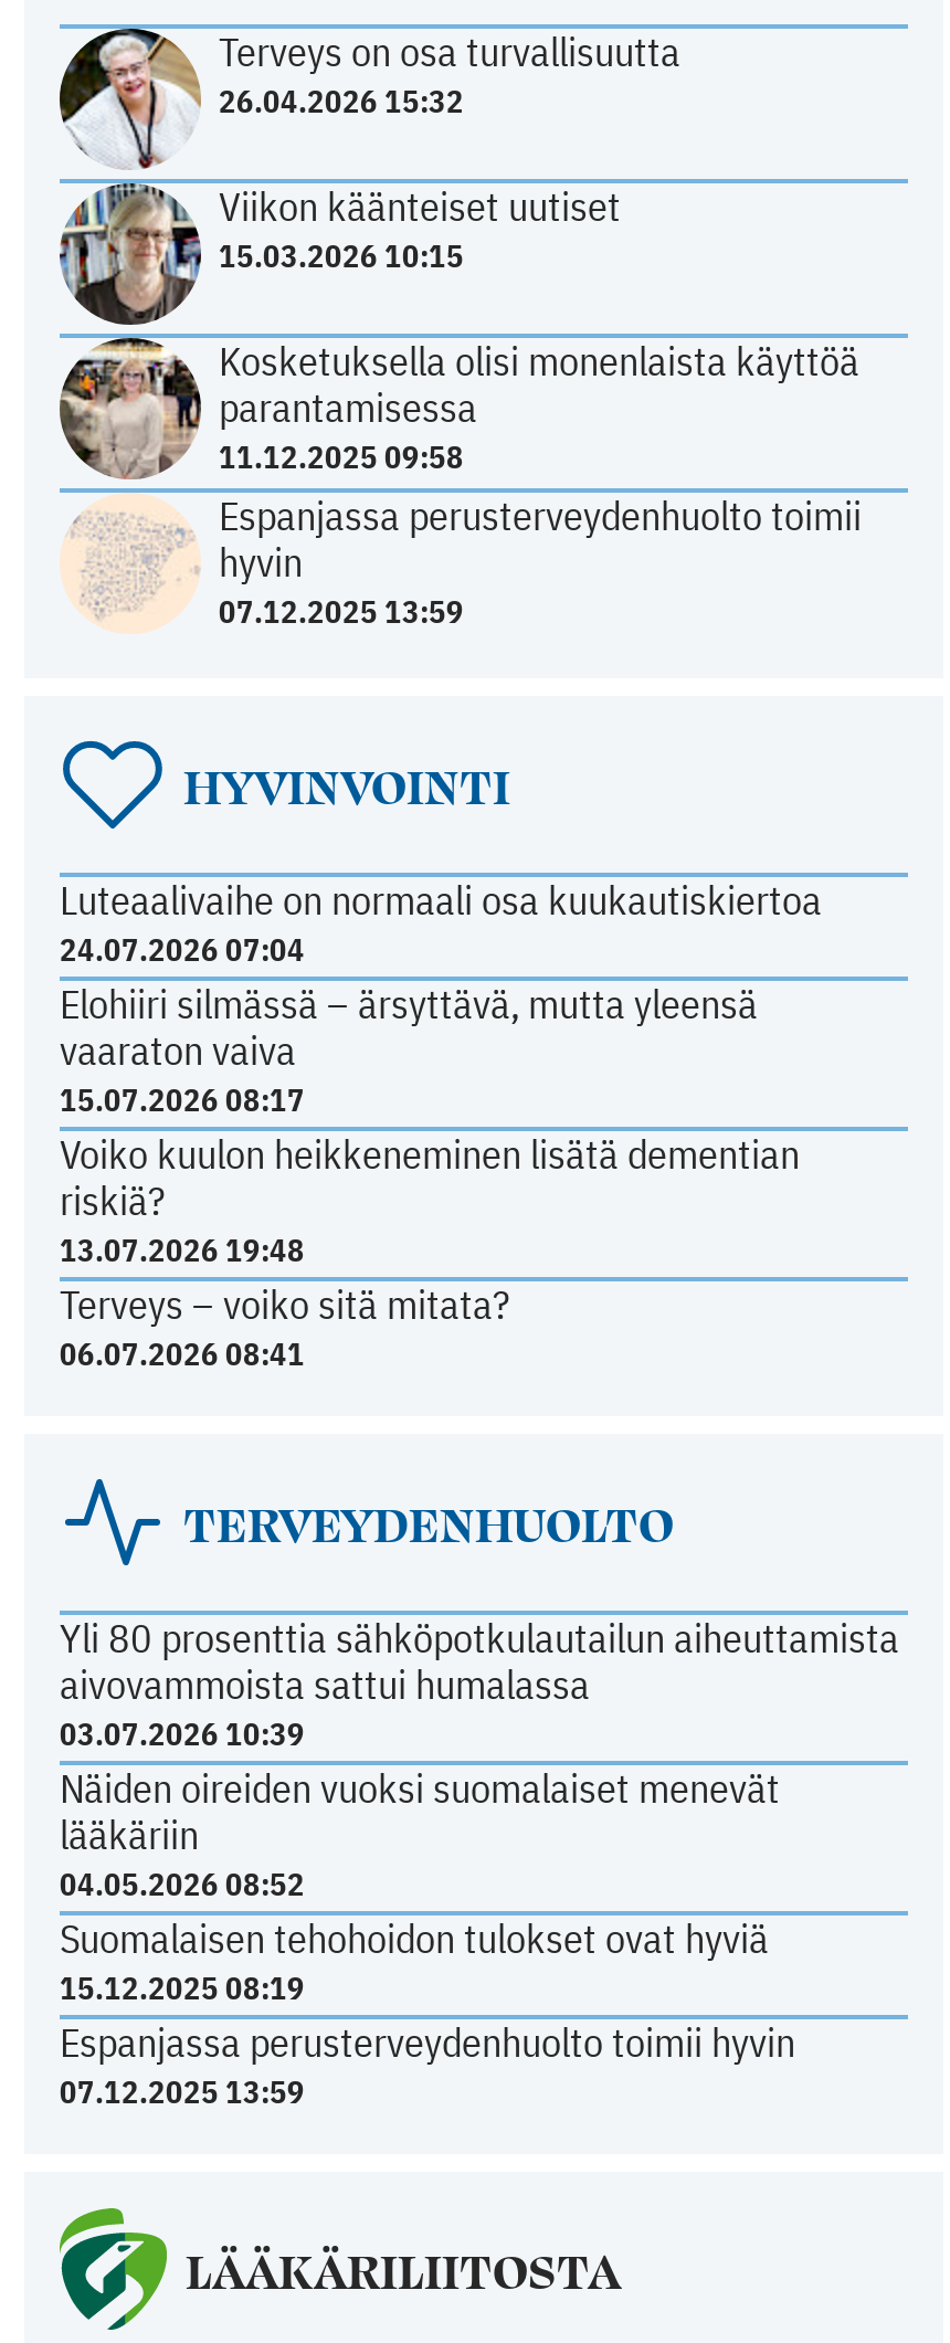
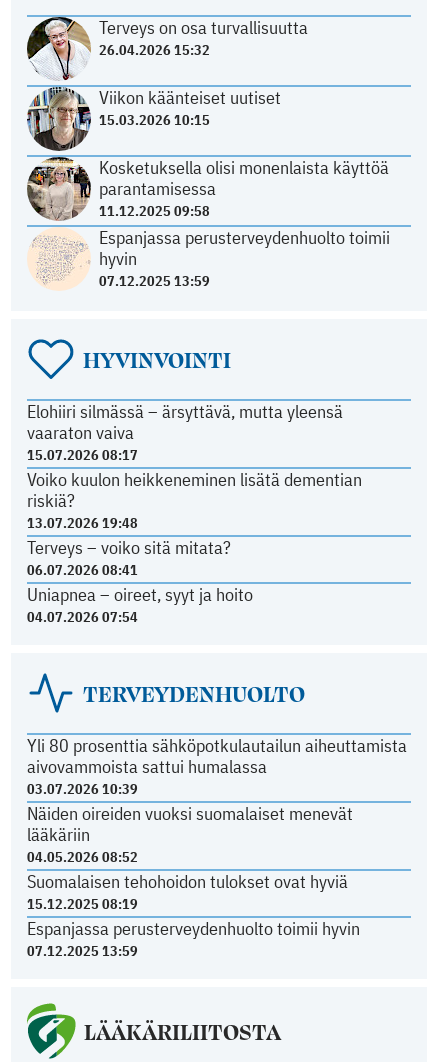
[60,876,822,971] Luteaalivaihe on normaali osa kuukautiskiertoa | 24.07.2026 07:04 -> none
moved [60,979,800,1375] -> [27,400,362,579]: Elohiiri silmässä – ärsyttävä, mutta yleensä | vaaraton vaiva | 15.07.2026 08:17 | Voiko kuulon heikkeneminen lisätä dementian | riskiä? | 13.07.2026 19:48 | Terveys – voiko sitä mitata? | 06.07.2026 08:41
none -> [27,583,253,626] Uniapnea – oireet, syyt ja hoito | 04.07.2026 07:54

